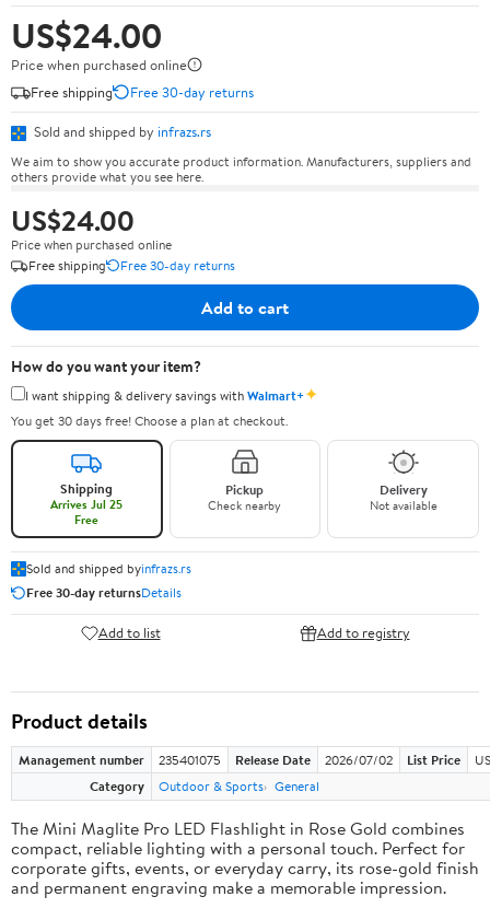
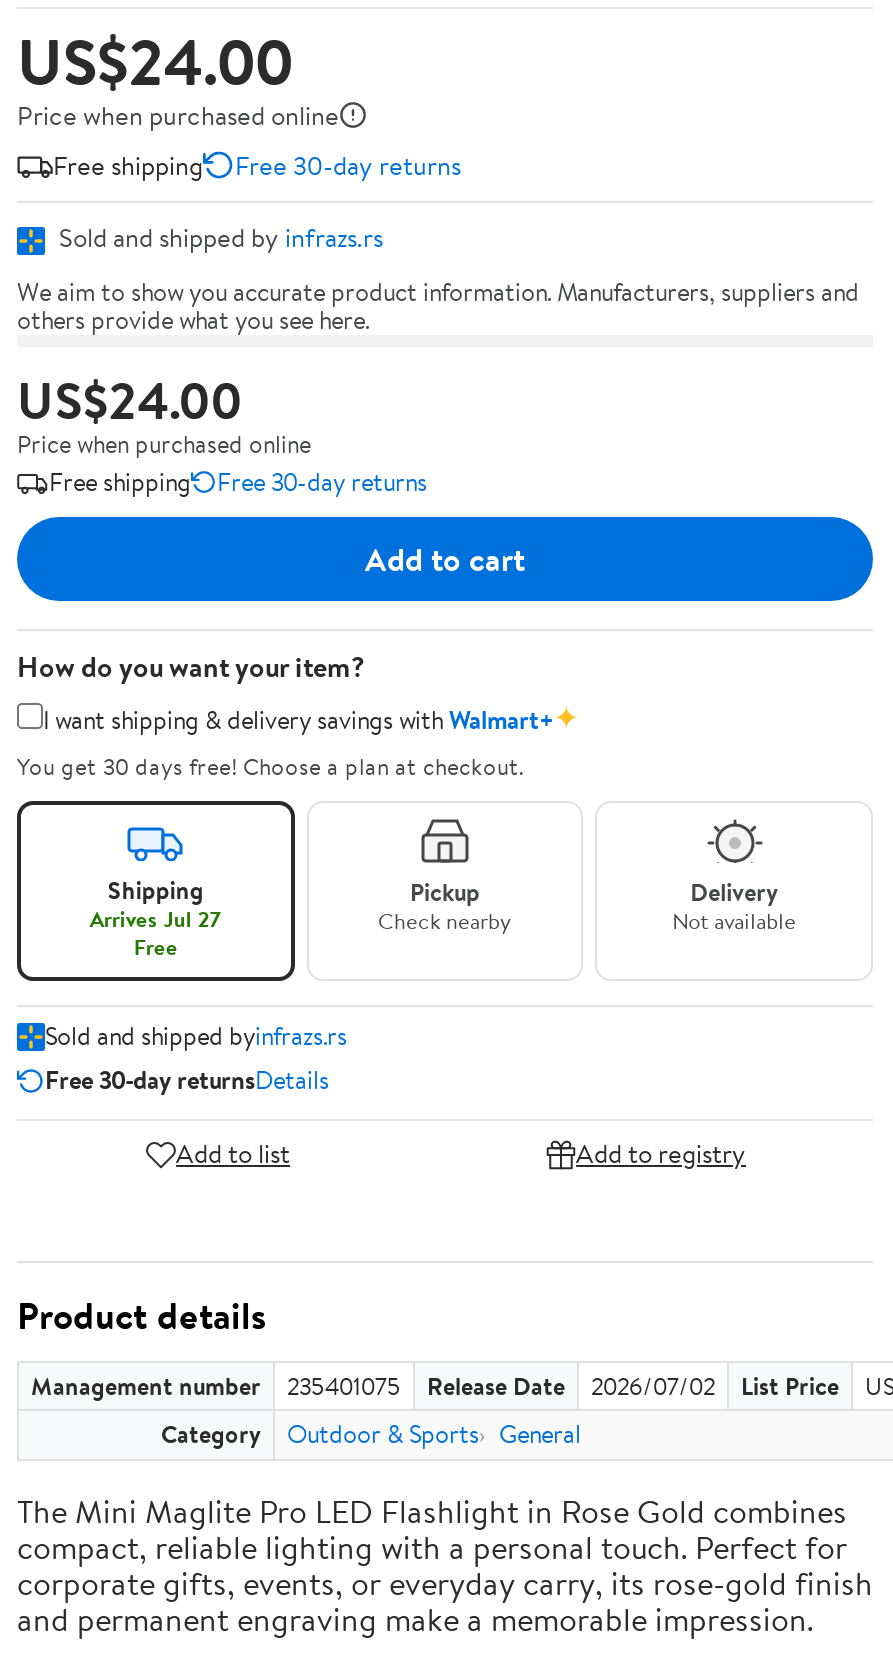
[51,496,123,513] Arrives Jul 25 -> [90,903,222,935] Arrives Jul 27

